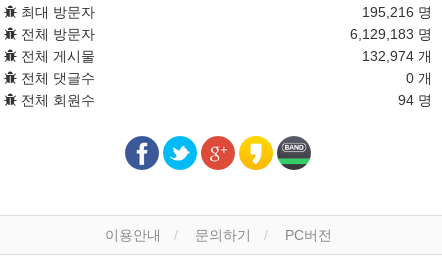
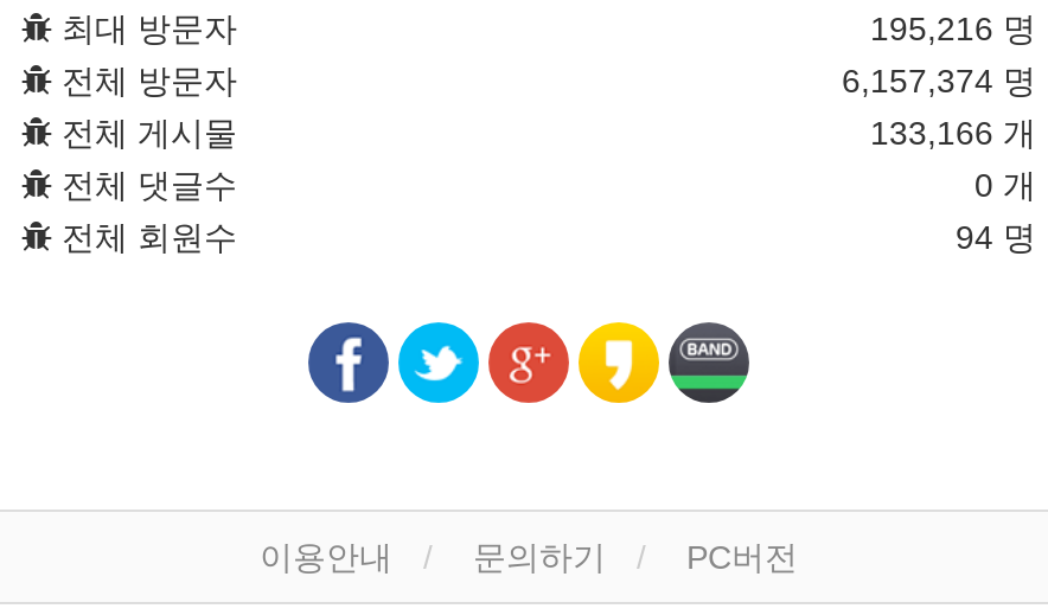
[350,26,432,42] 6,129,183 명 -> [842,62,1036,100] 6,157,374 명
[362,48,432,64] 132,974 개 -> [870,114,1036,152] 133,166 개

